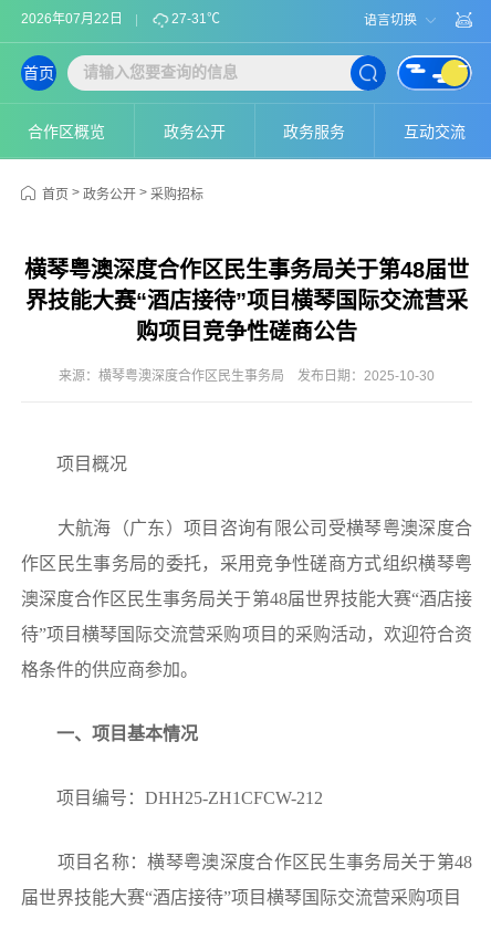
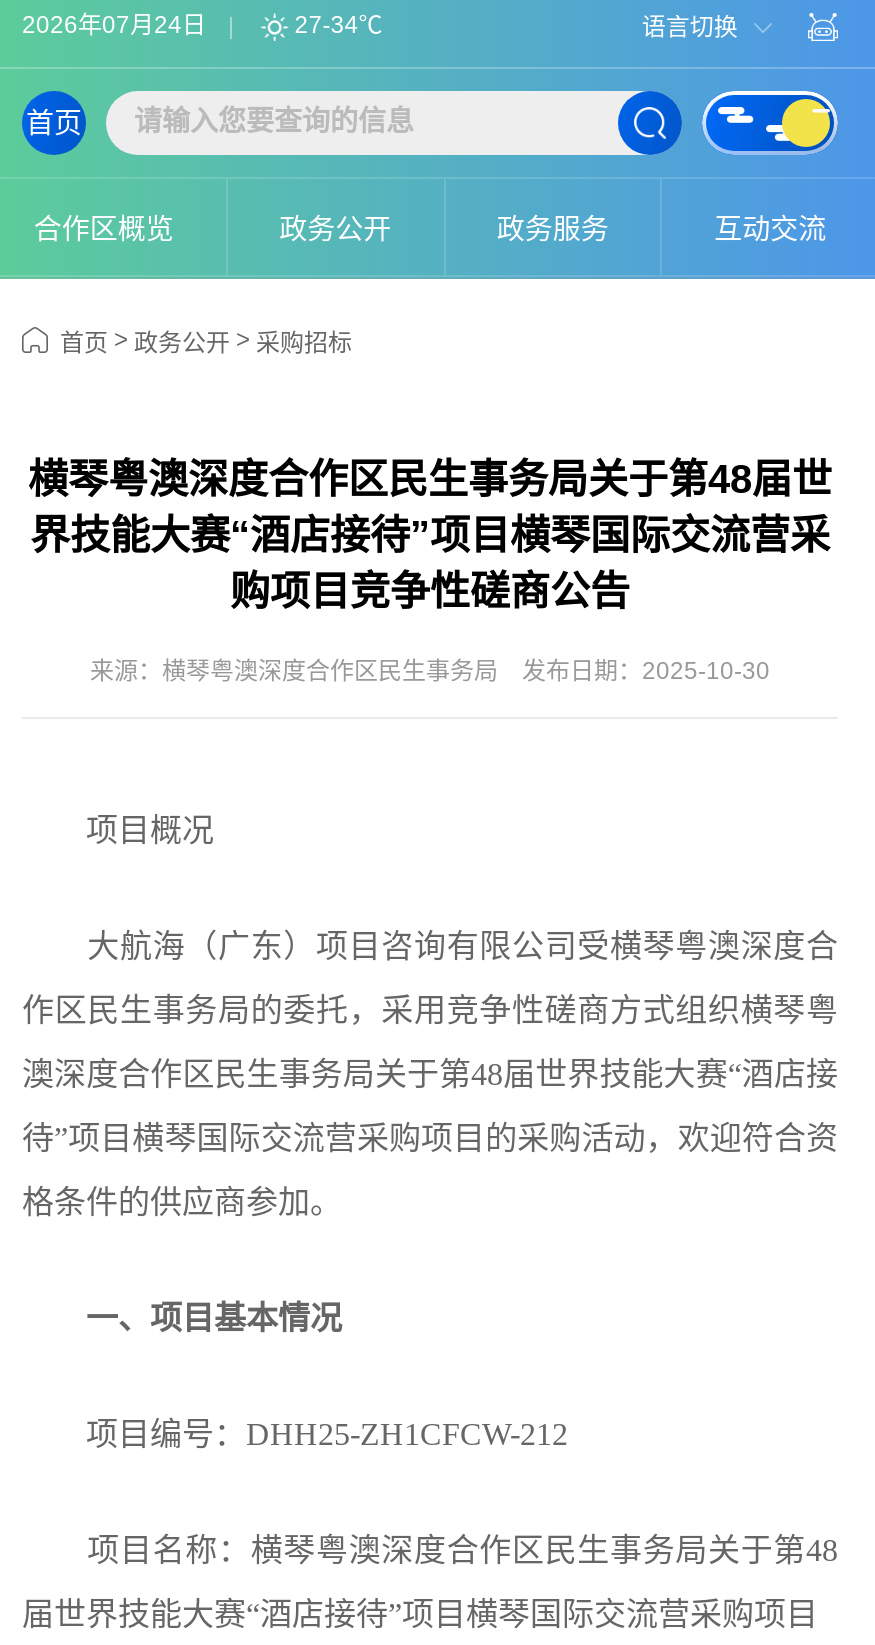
[21,12,123,27] 2026年07月22日 -> [22,12,206,40] 2026年07月24日
[172,12,220,27] 27-31℃ -> [294,12,382,40] 27-34℃

